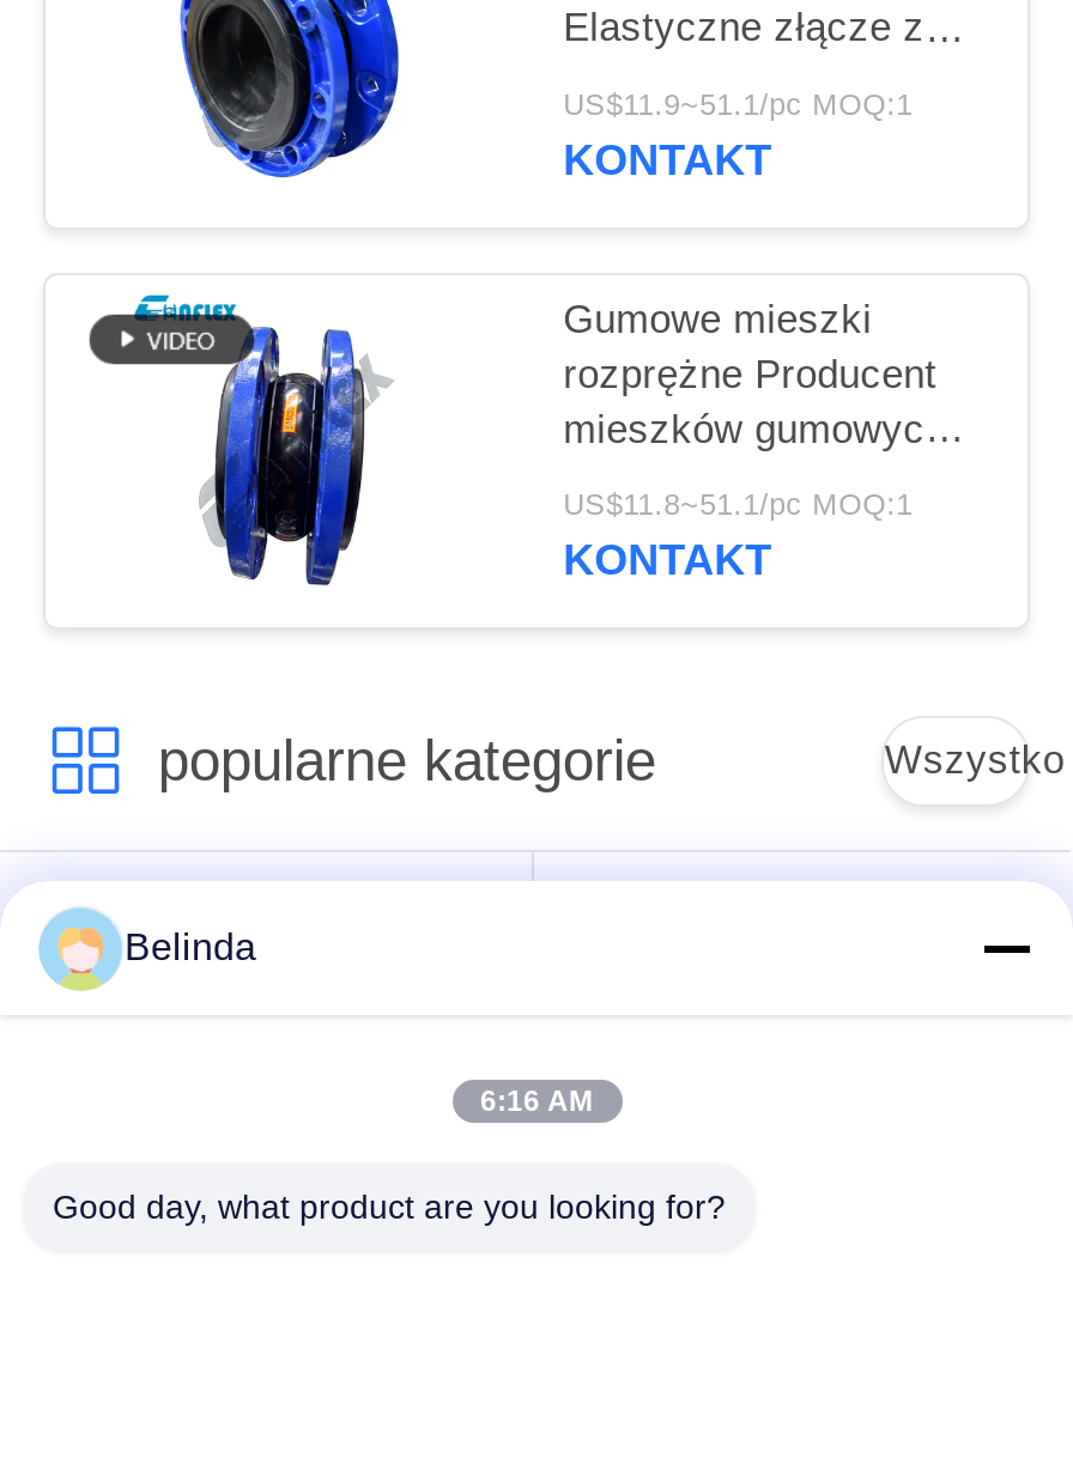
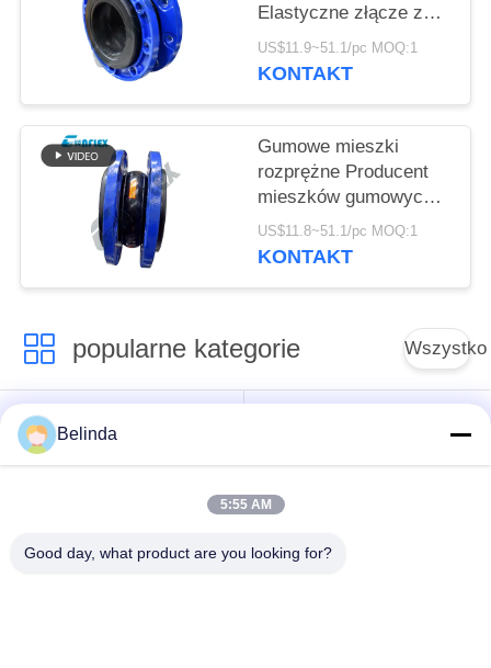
[480,1085,593,1118] 6:16 AM -> [220,497,271,512] 5:55 AM

